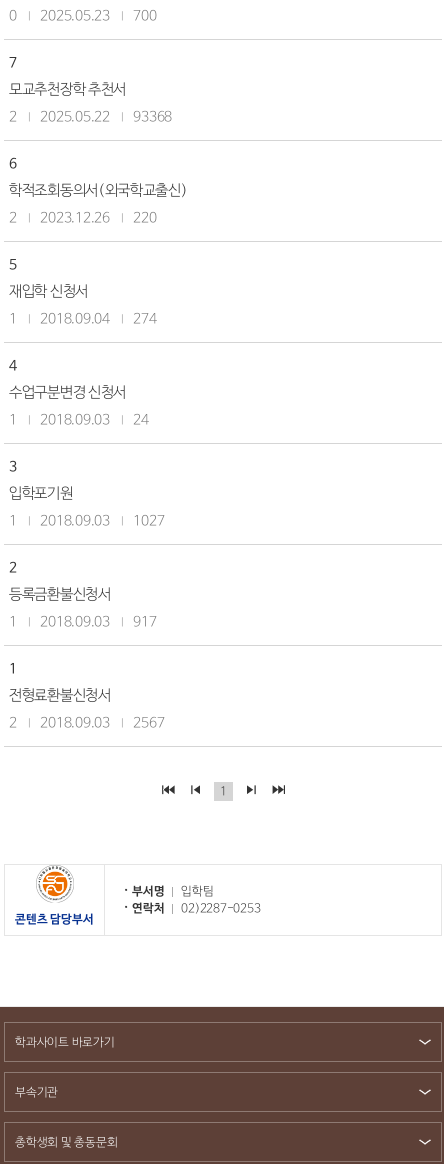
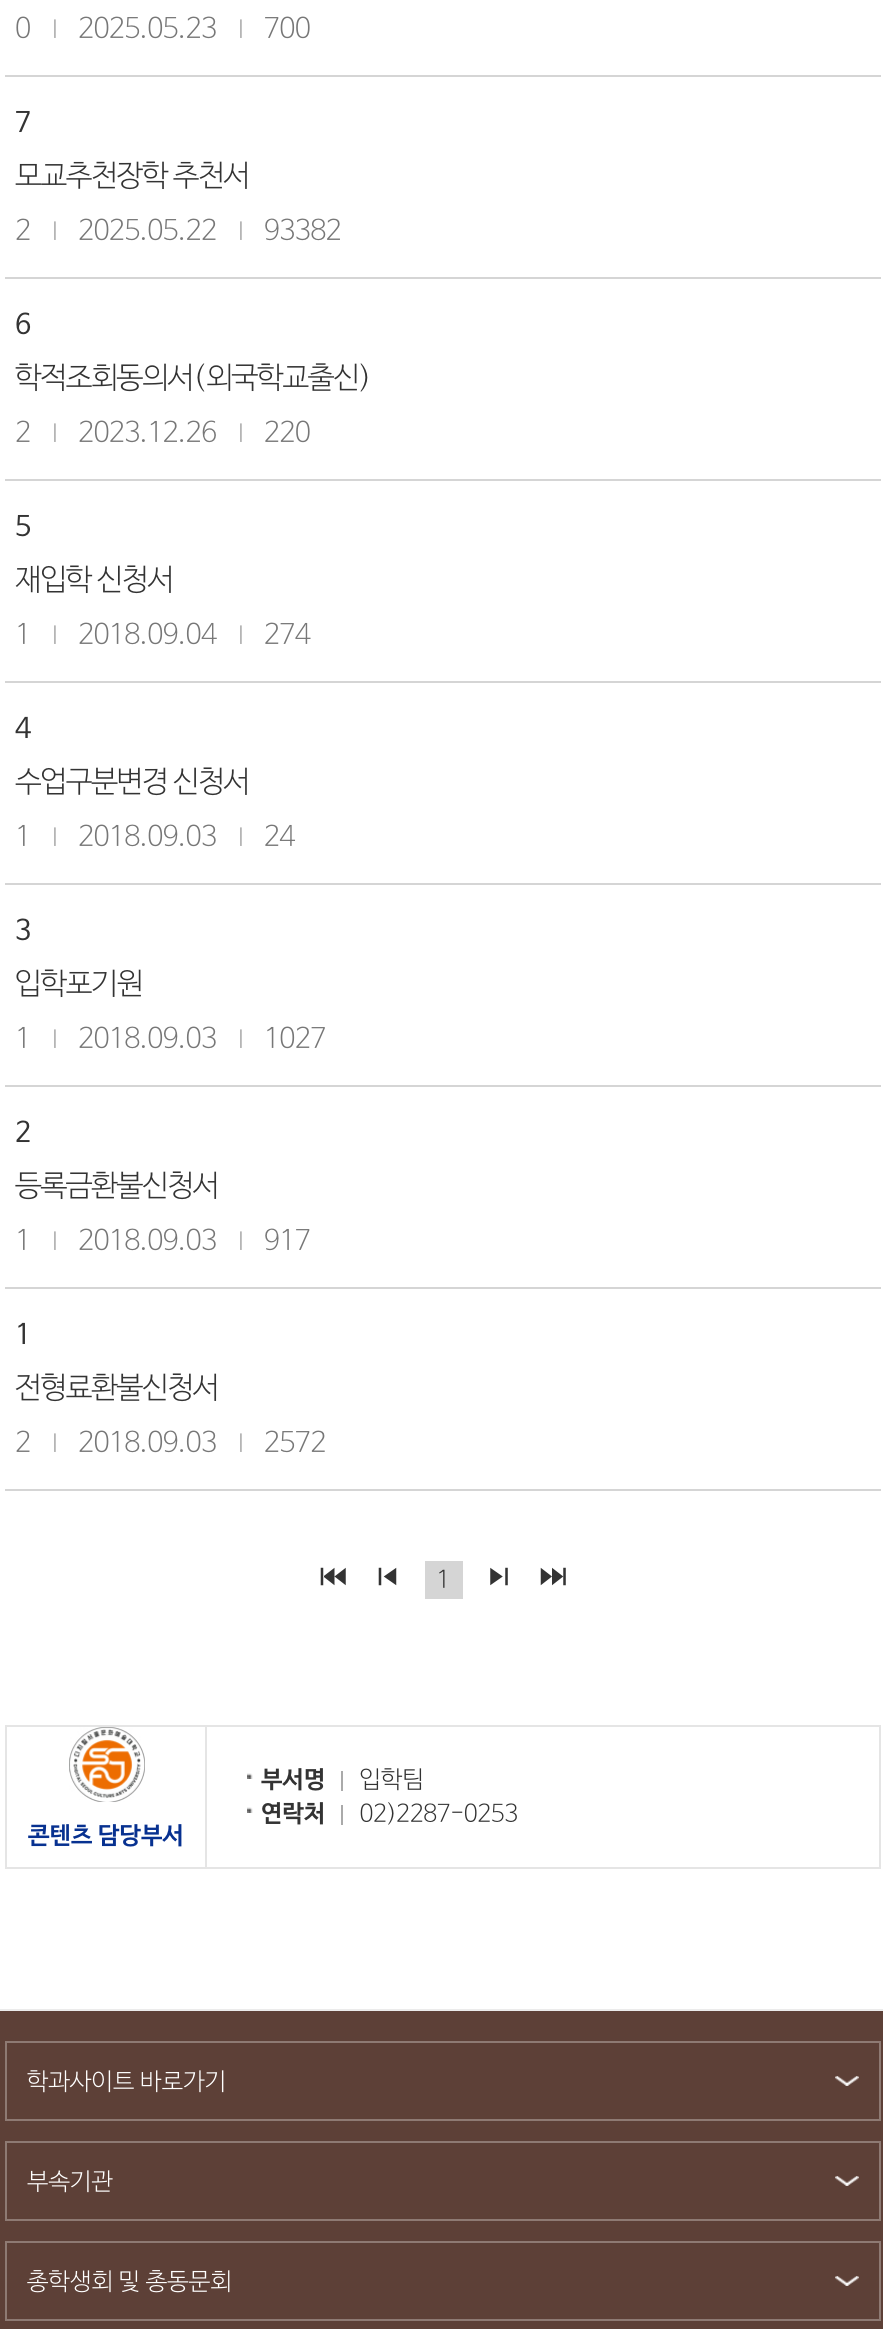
[9,109,172,125] 2 2025.05.22 93368 -> [15,215,341,247] 2 2025.05.22 93382
[9,715,164,731] 2 2018.09.03 2567 -> [15,1427,326,1459] 2 2018.09.03 2572

